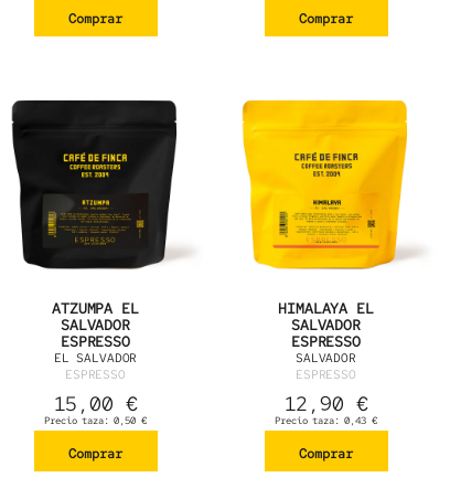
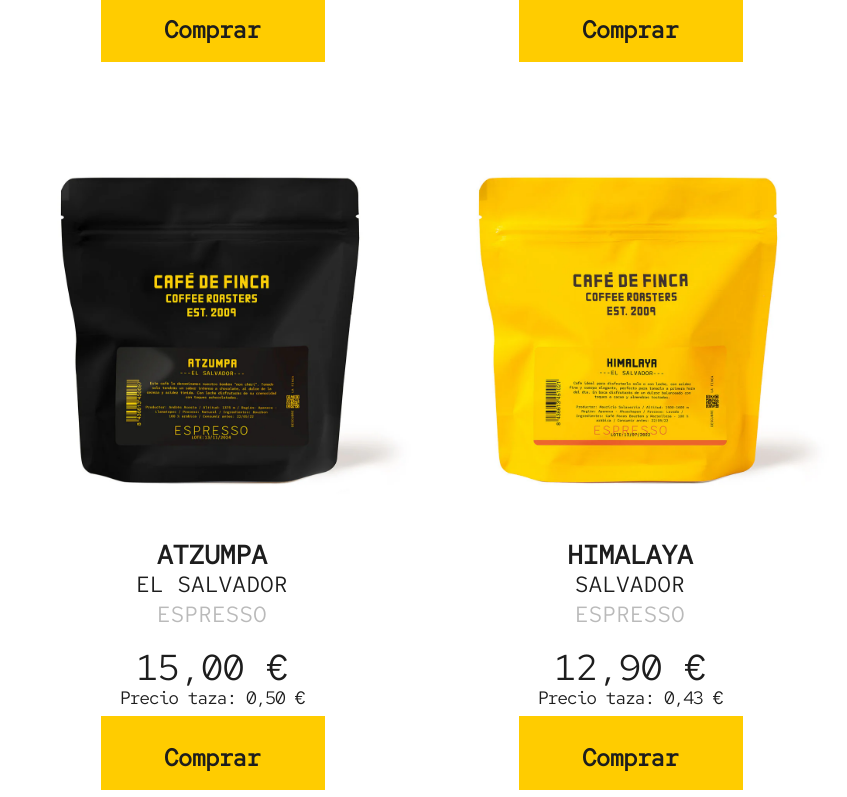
[52,299,139,351] ATZUMPA EL | SALVADOR | ESPRESSO -> [157,538,267,572] ATZUMPA
[278,299,374,351] HIMALAYA EL | SALVADOR | ESPRESSO -> [567,538,693,572] HIMALAYA

